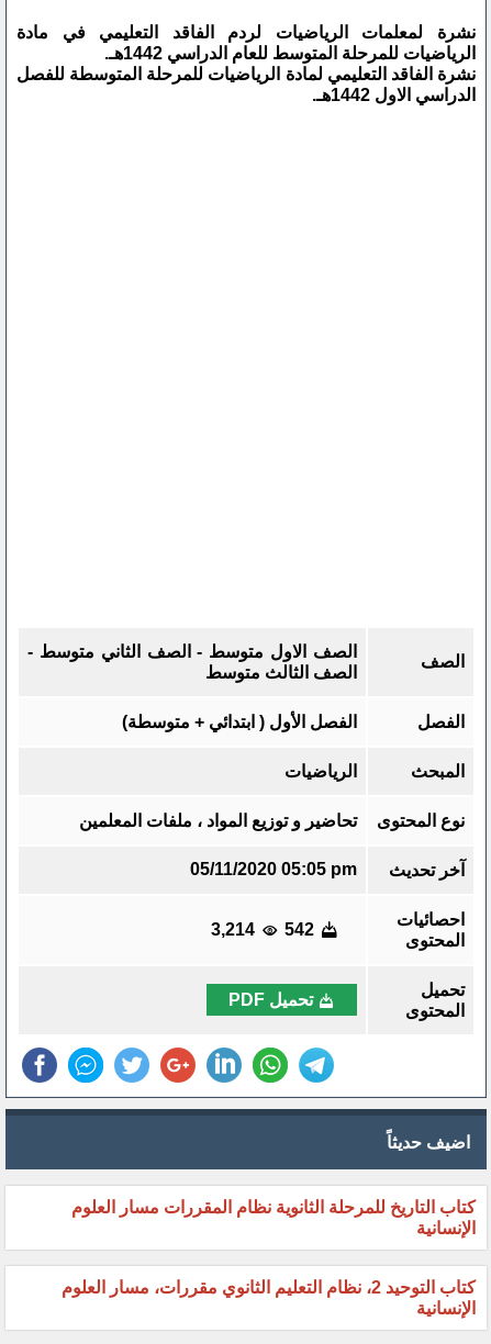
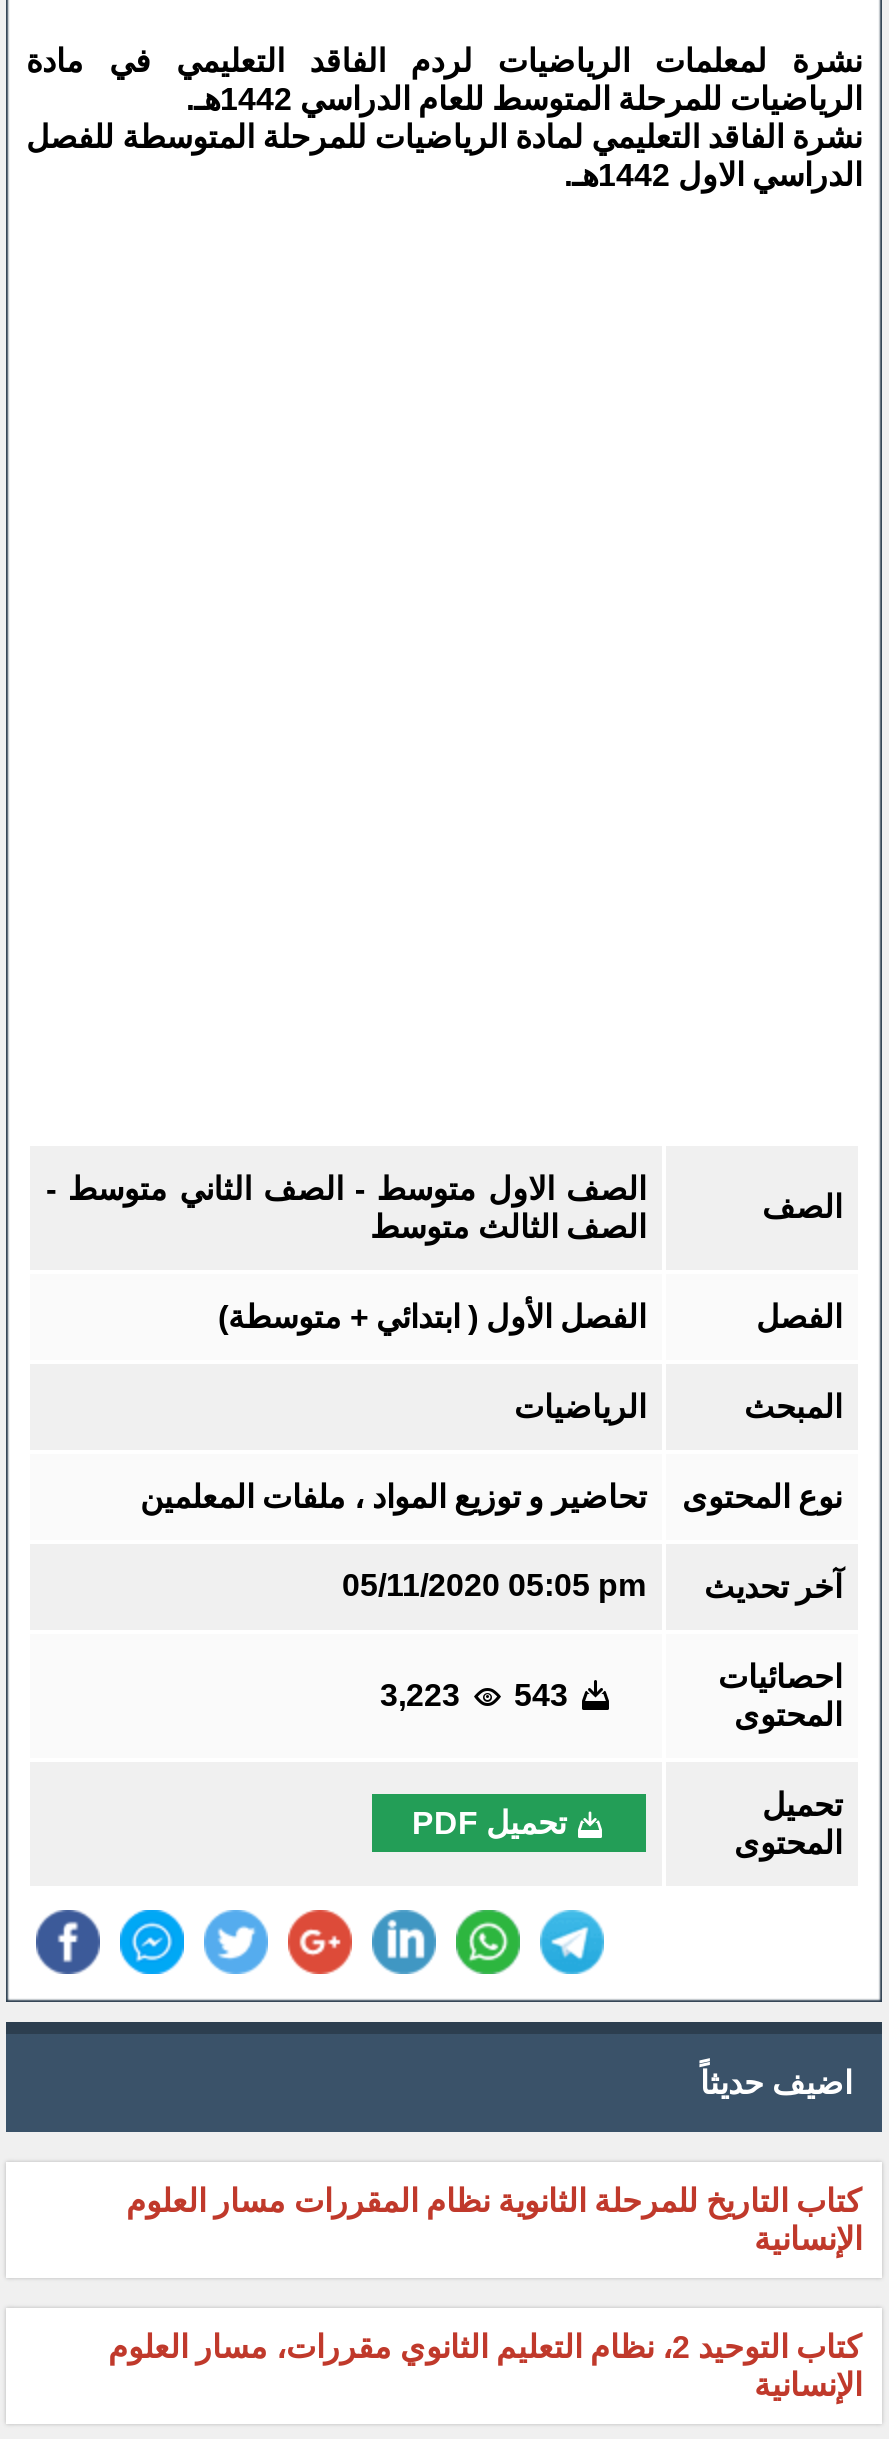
[211,920,255,939] 3,214 -> [380,1678,460,1712] 3,223
[284,920,314,939] 542 -> [514,1678,568,1712] 543

